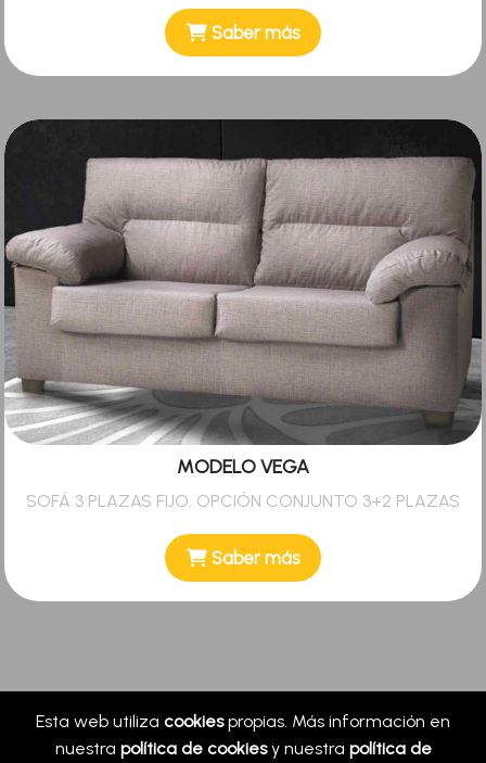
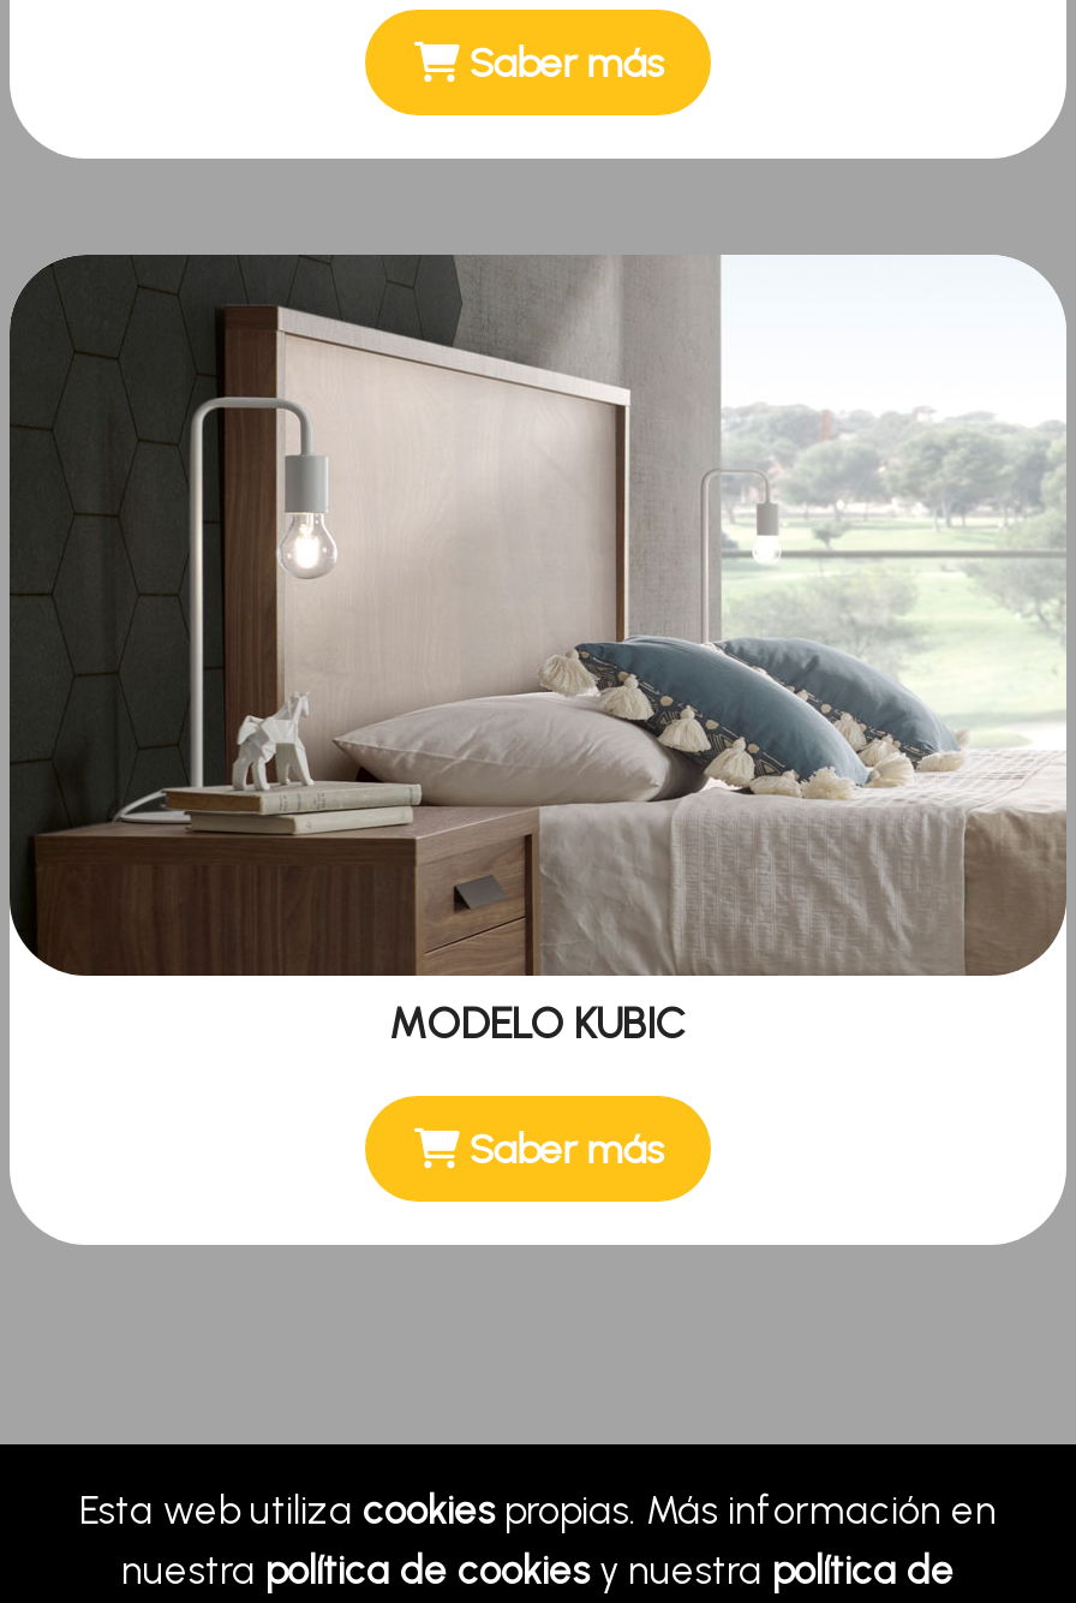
[3,118,483,511] [image] | MODELO VEGA | SOFÁ 3 PLAZAS FIJO. OPCIÓN CONJUNTO 3+2 PLAZAS -> [7,252,1069,1048] [image] | MODELO KUBIC

